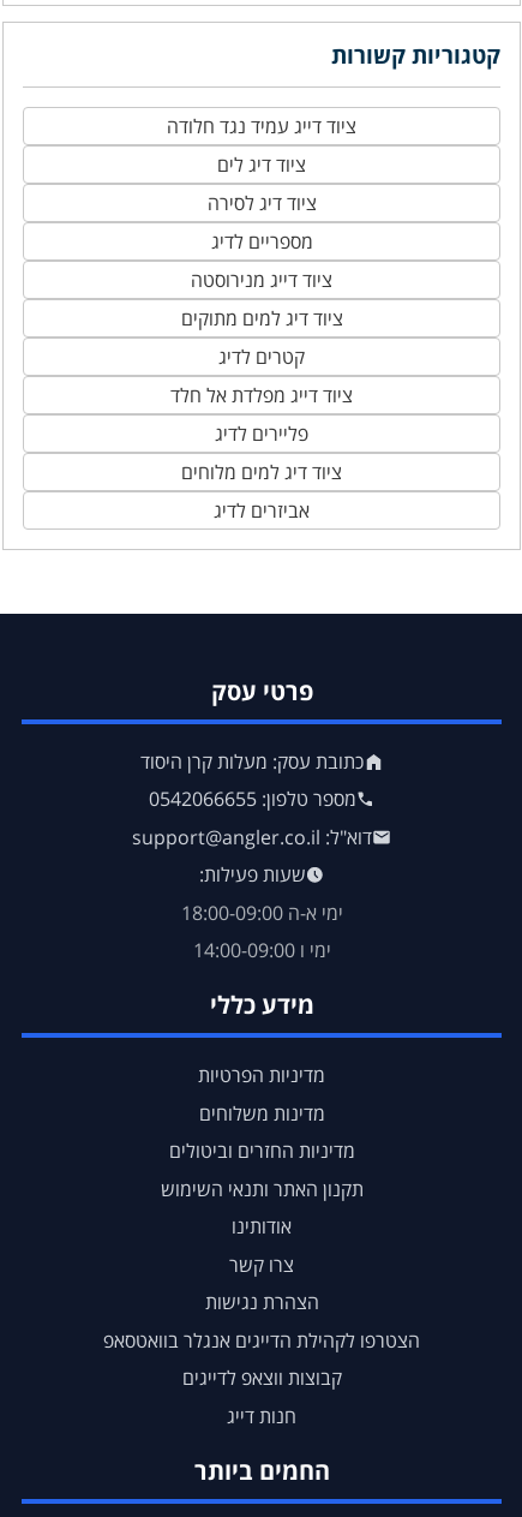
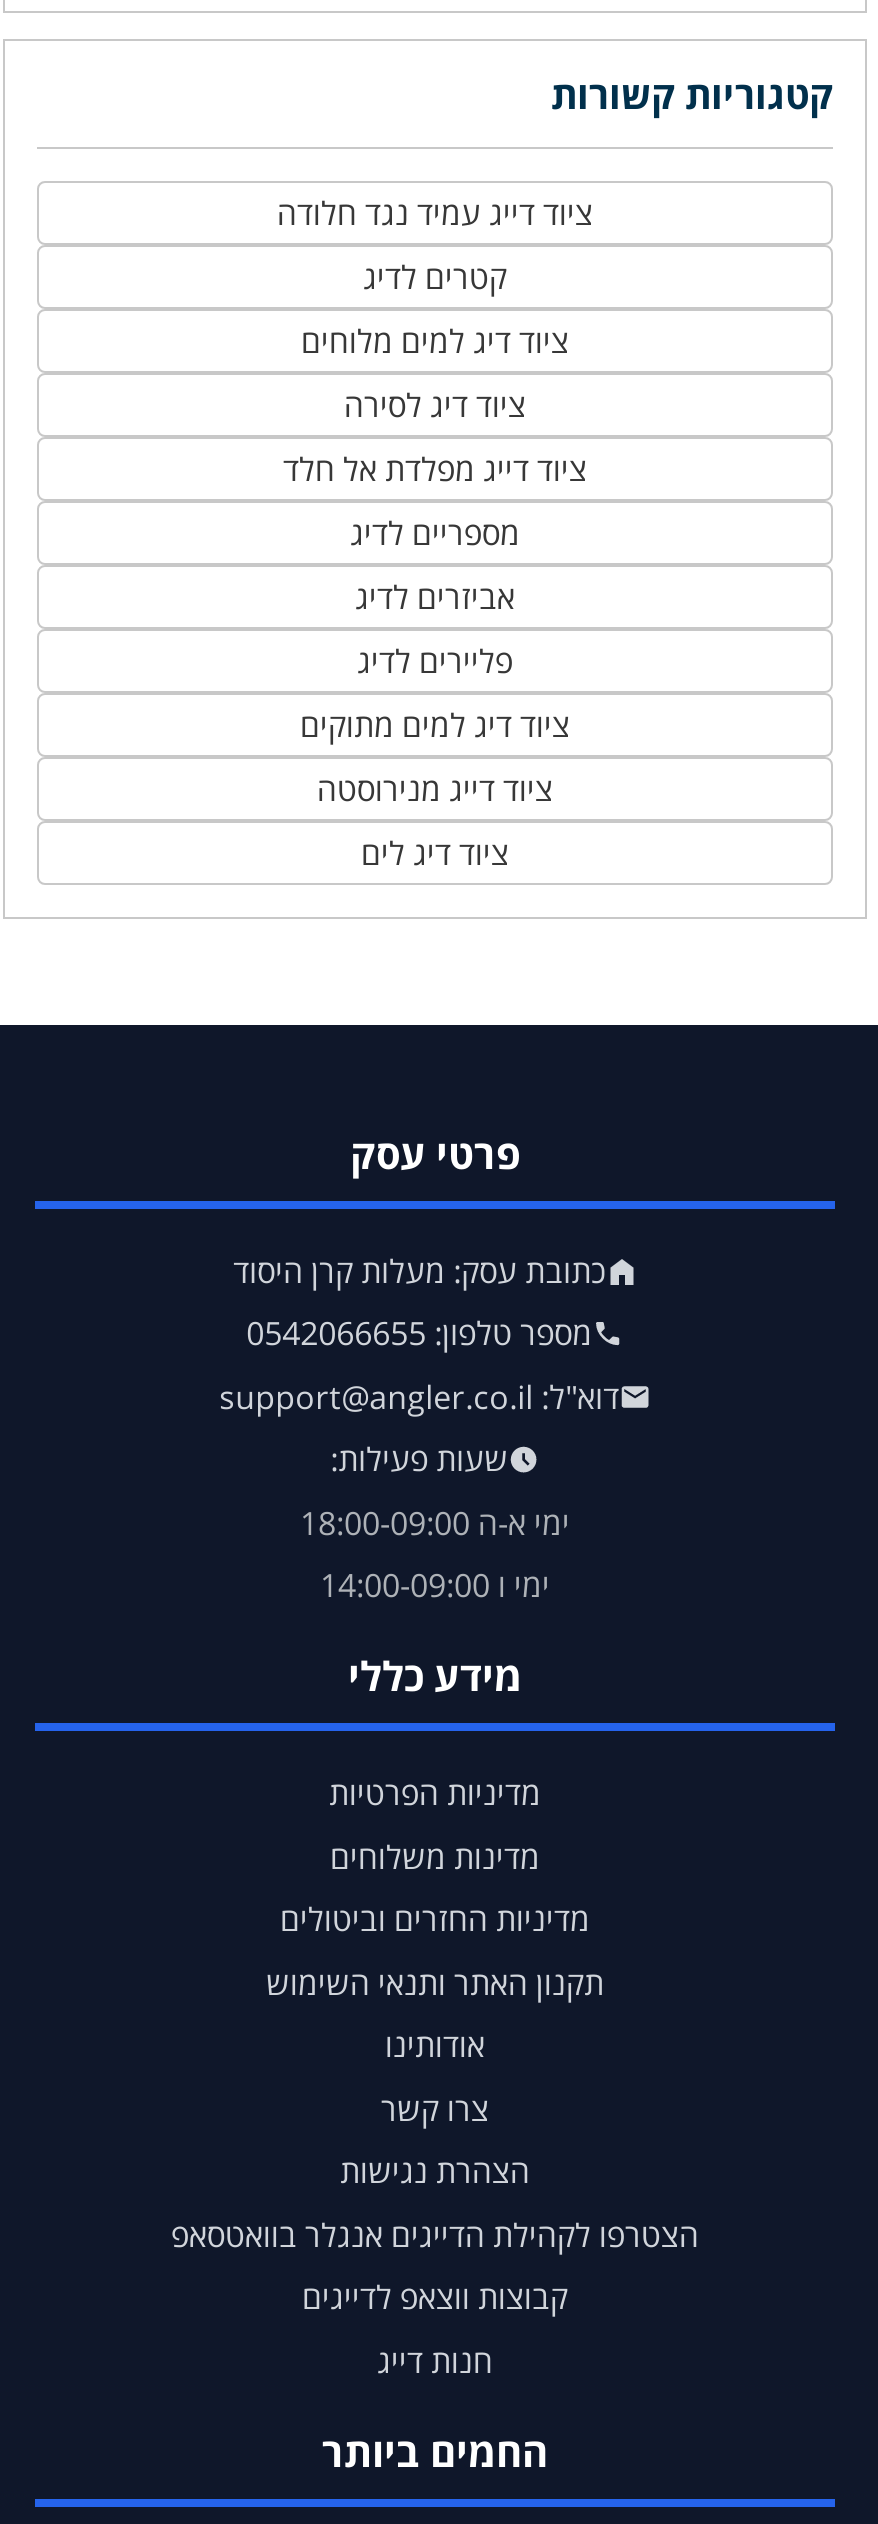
moved [217,151,306,177] -> [361,830,509,874]: ציוד דיג לים
moved [170,189,353,523] -> [283,254,587,810]: ציוד דיג לסירה | מספריים לדיג | ציוד דייג מנירוסטה | ... | ציוד דיג למים מלוחים | אביזרים לדיג

